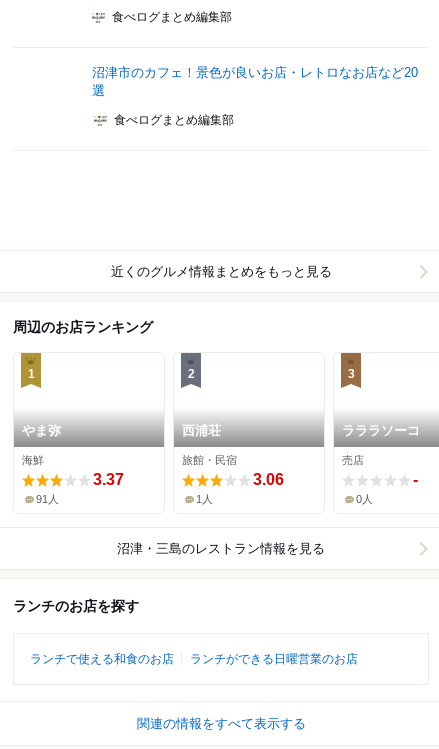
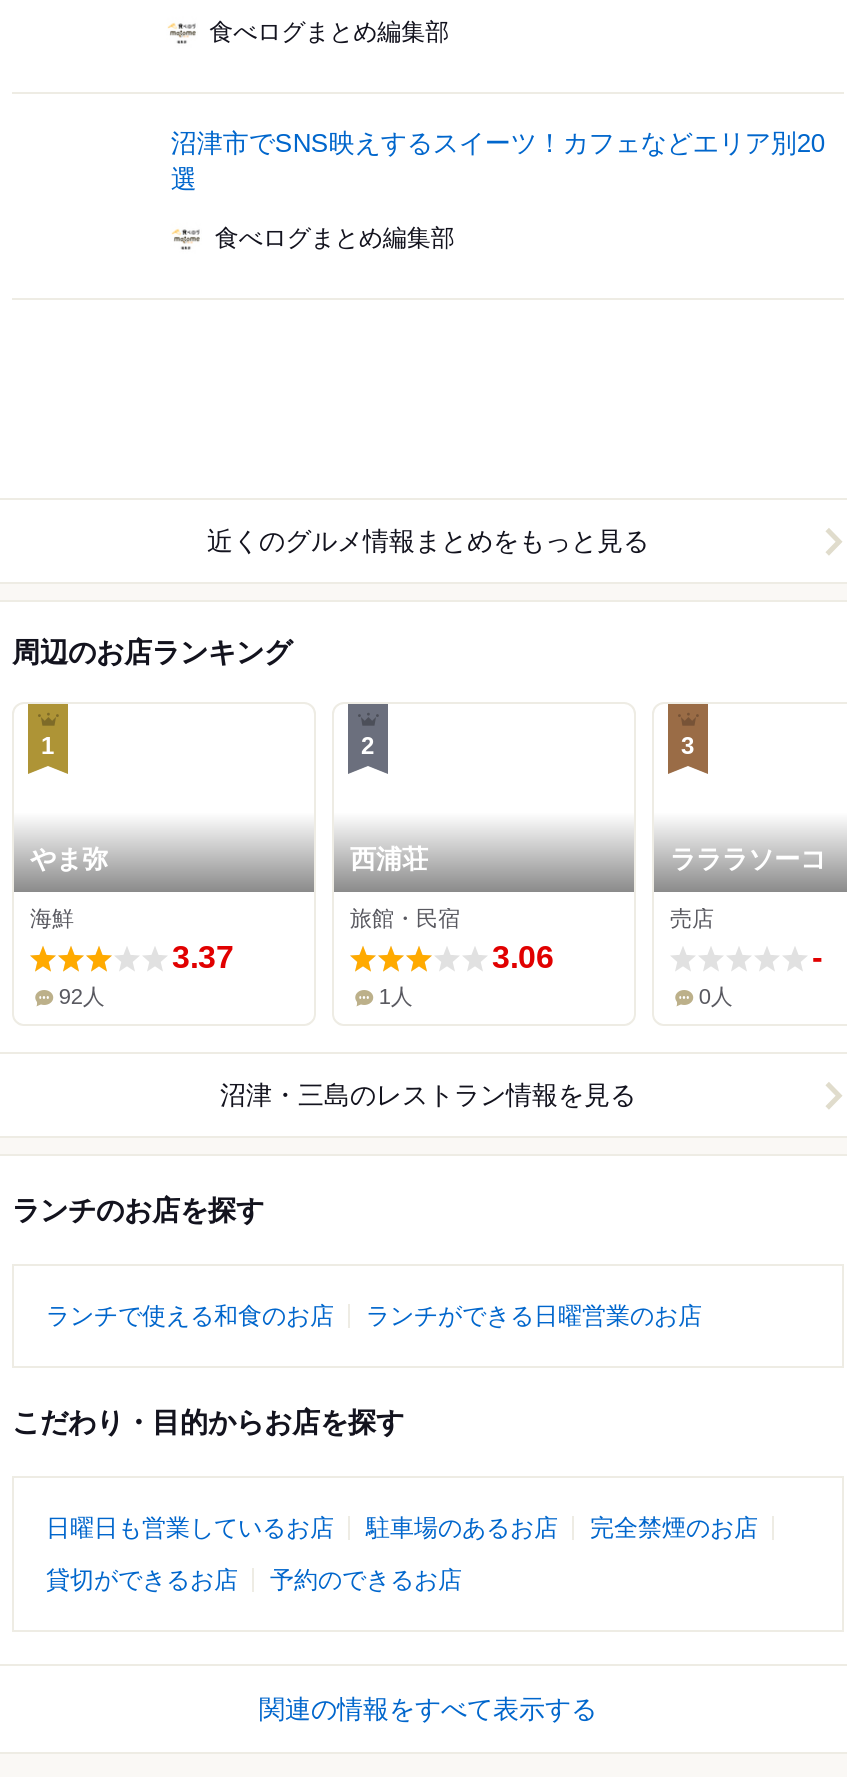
[92,65,418,80] 沼津市のカフェ！景色が良いお店・レトロなお店など20 -> [171,129,825,159] 沼津市でSNS映えするスイーツ！カフェなどエリア別20
[36,493,59,505] 91人 -> [59,985,105,1009] 92人
none -> [12,1407,758,1595] こだわり・目的からお店を探す | 日曜日も営業しているお店 | 駐車場のあるお店 | 完全禁煙のお店 | 貸切ができるお店 | 予約のできるお店

